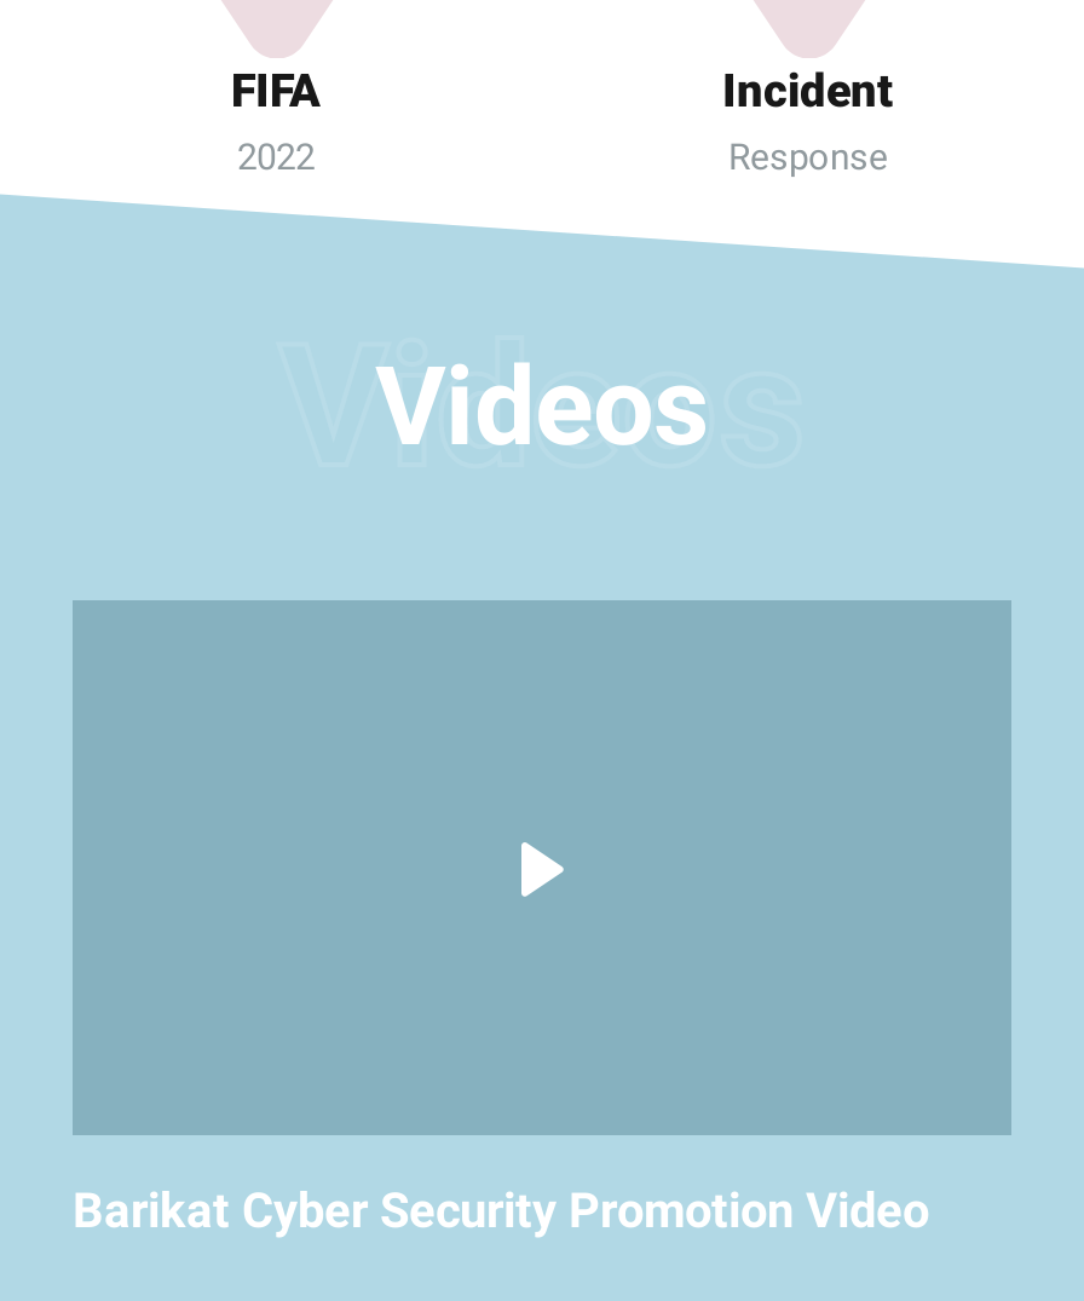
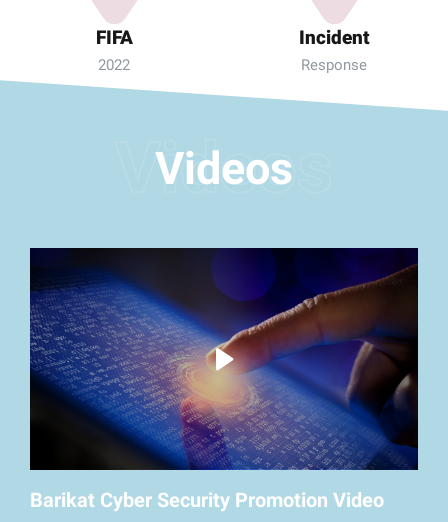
none -> [29,247,419,471] [image]

